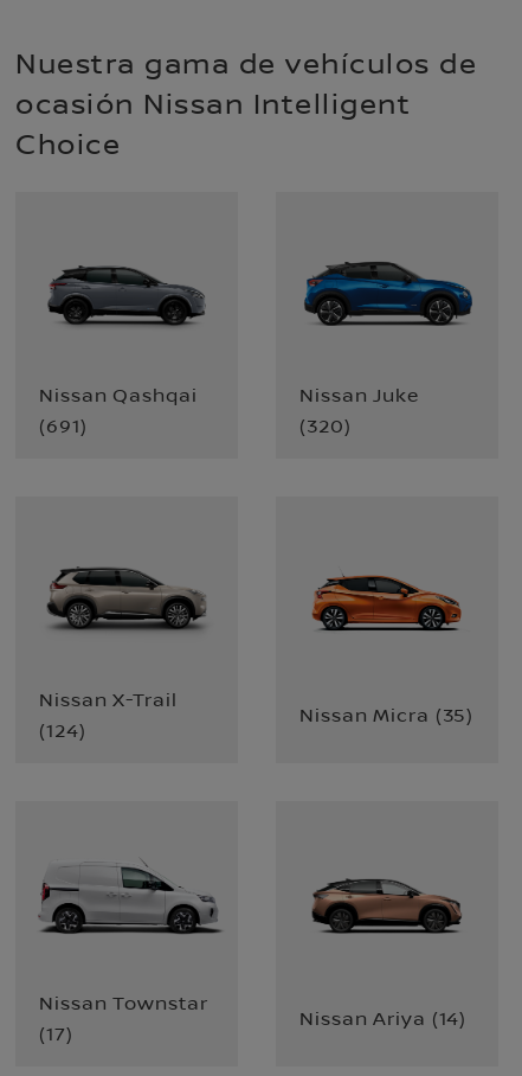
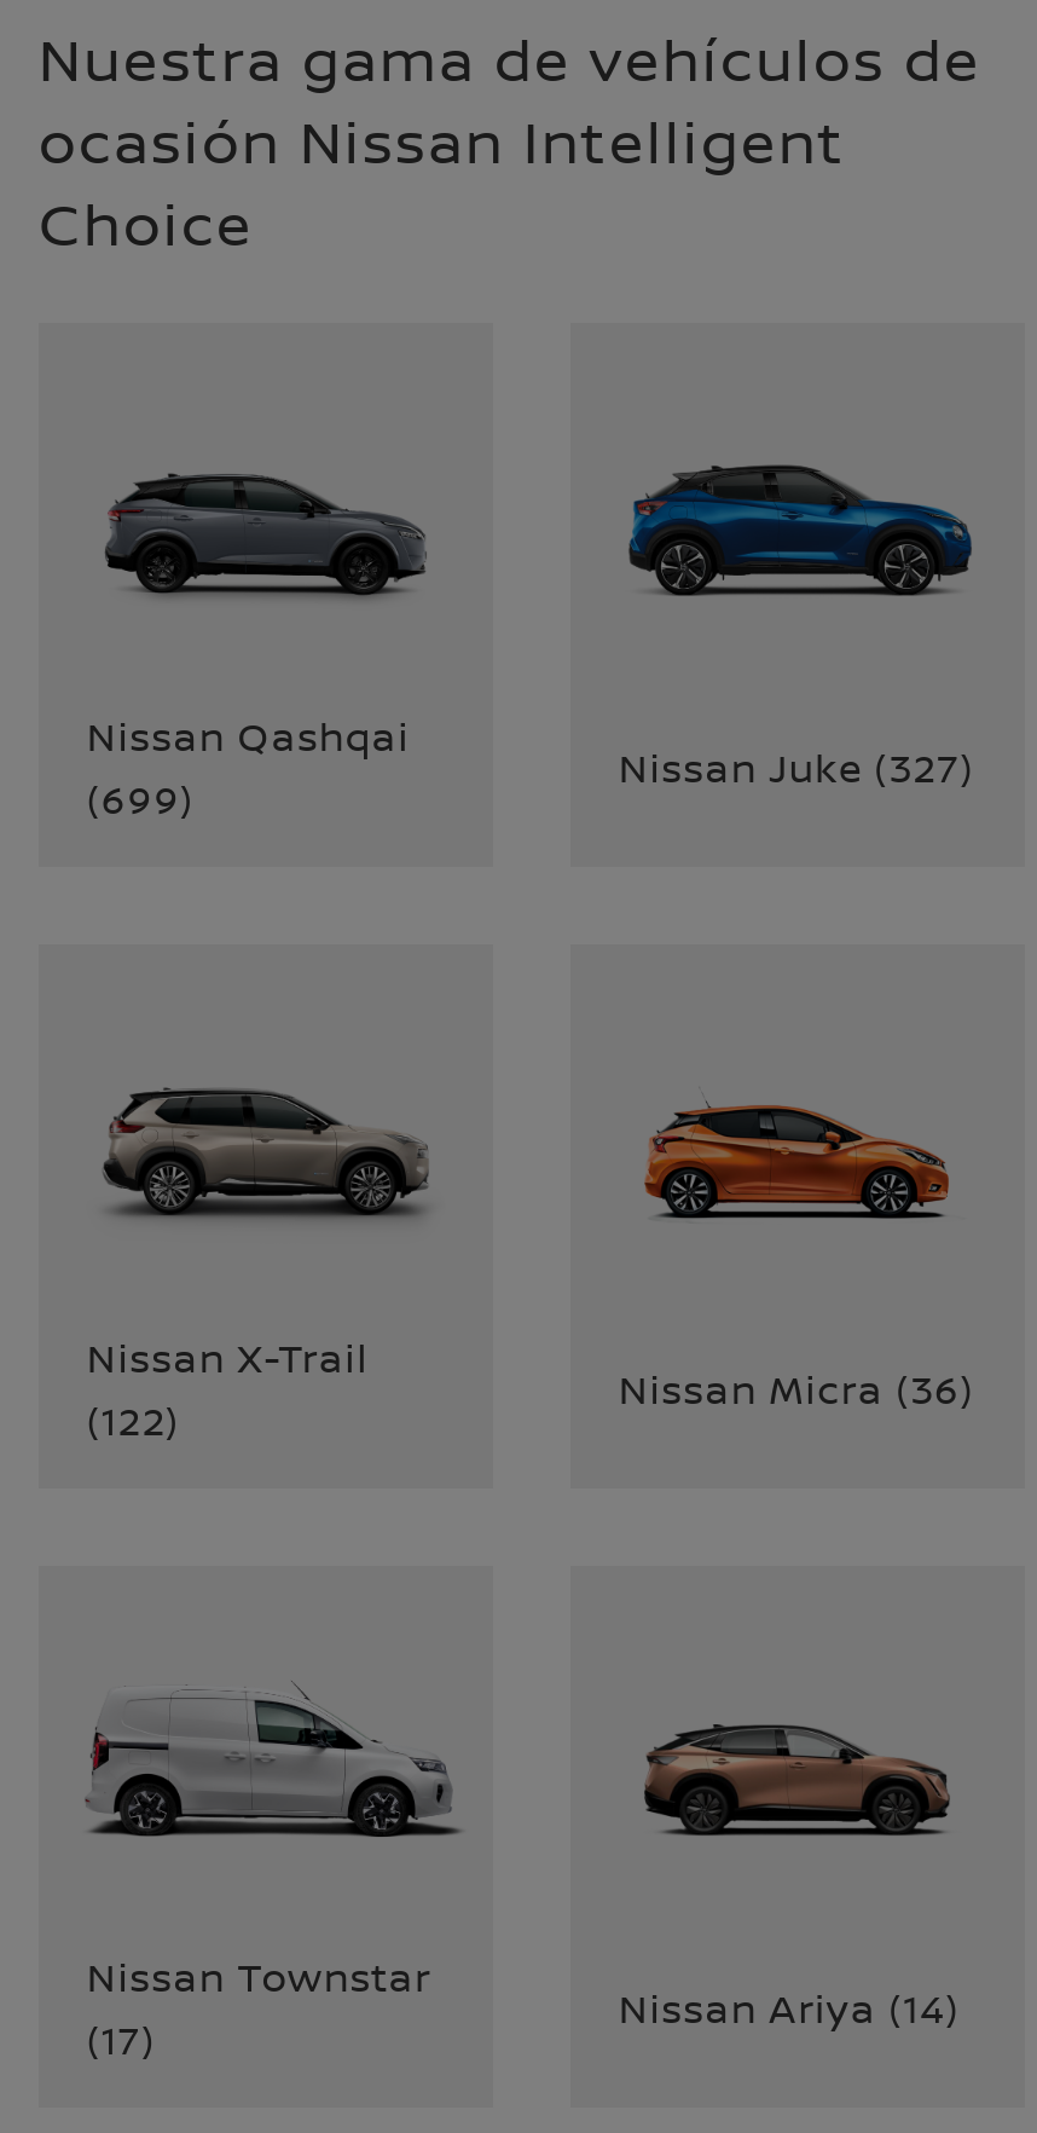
[299,381,419,438] Nissan Juke | (320) -> [619,741,975,794] Nissan Juke (327)
[39,412,87,438] (691) -> [87,772,195,825] (699)
[299,701,474,727] Nissan Micra (35) -> [619,1362,975,1415] Nissan Micra (36)
[39,716,86,743] (124) -> [87,1393,180,1446] (122)

